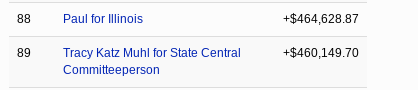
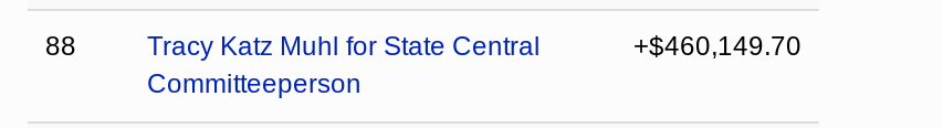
[17,12,359,60] Paul for Illinois | +$464,628.87 | 89 -> none

